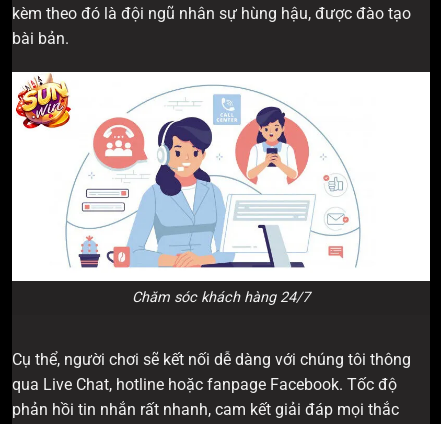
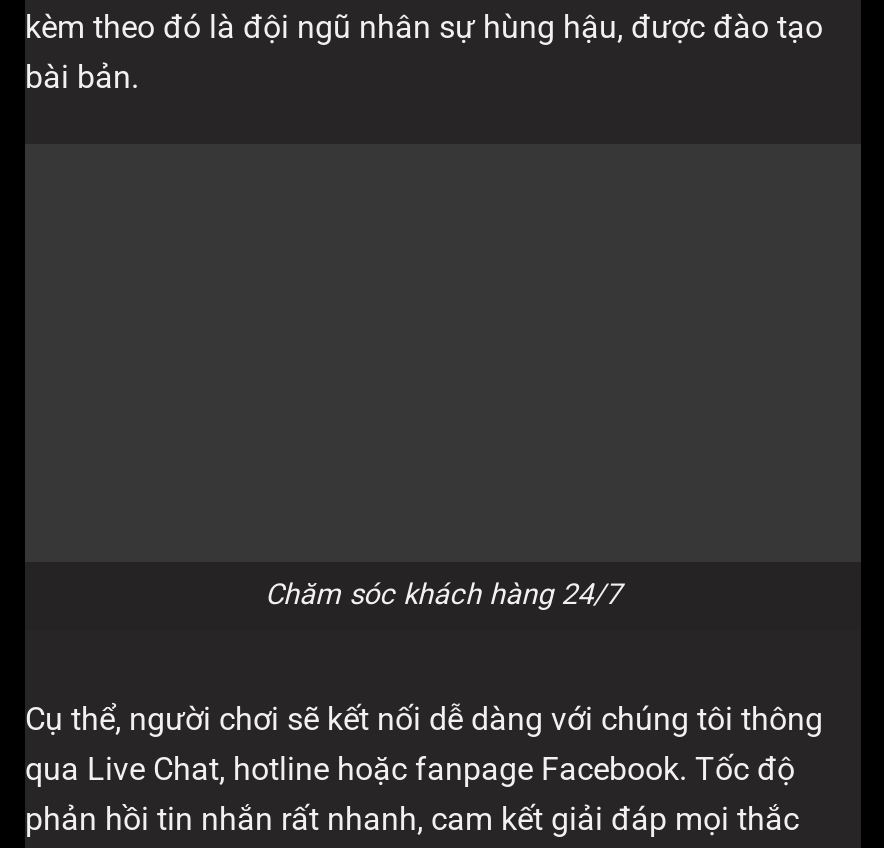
[11,71,431,282] [image] -> none

